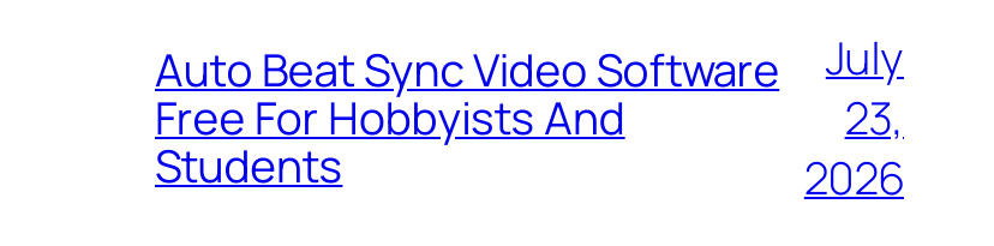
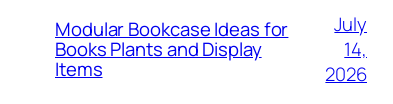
[155,39,779,198] Auto Beat Sync Video Software | Free For Hobbyists And | Students -> [55,16,288,82] Modular Bookcase Ideas for | Books Plants and Display | Items
[845,86,904,148] 23, -> [344,36,367,62] 14,

